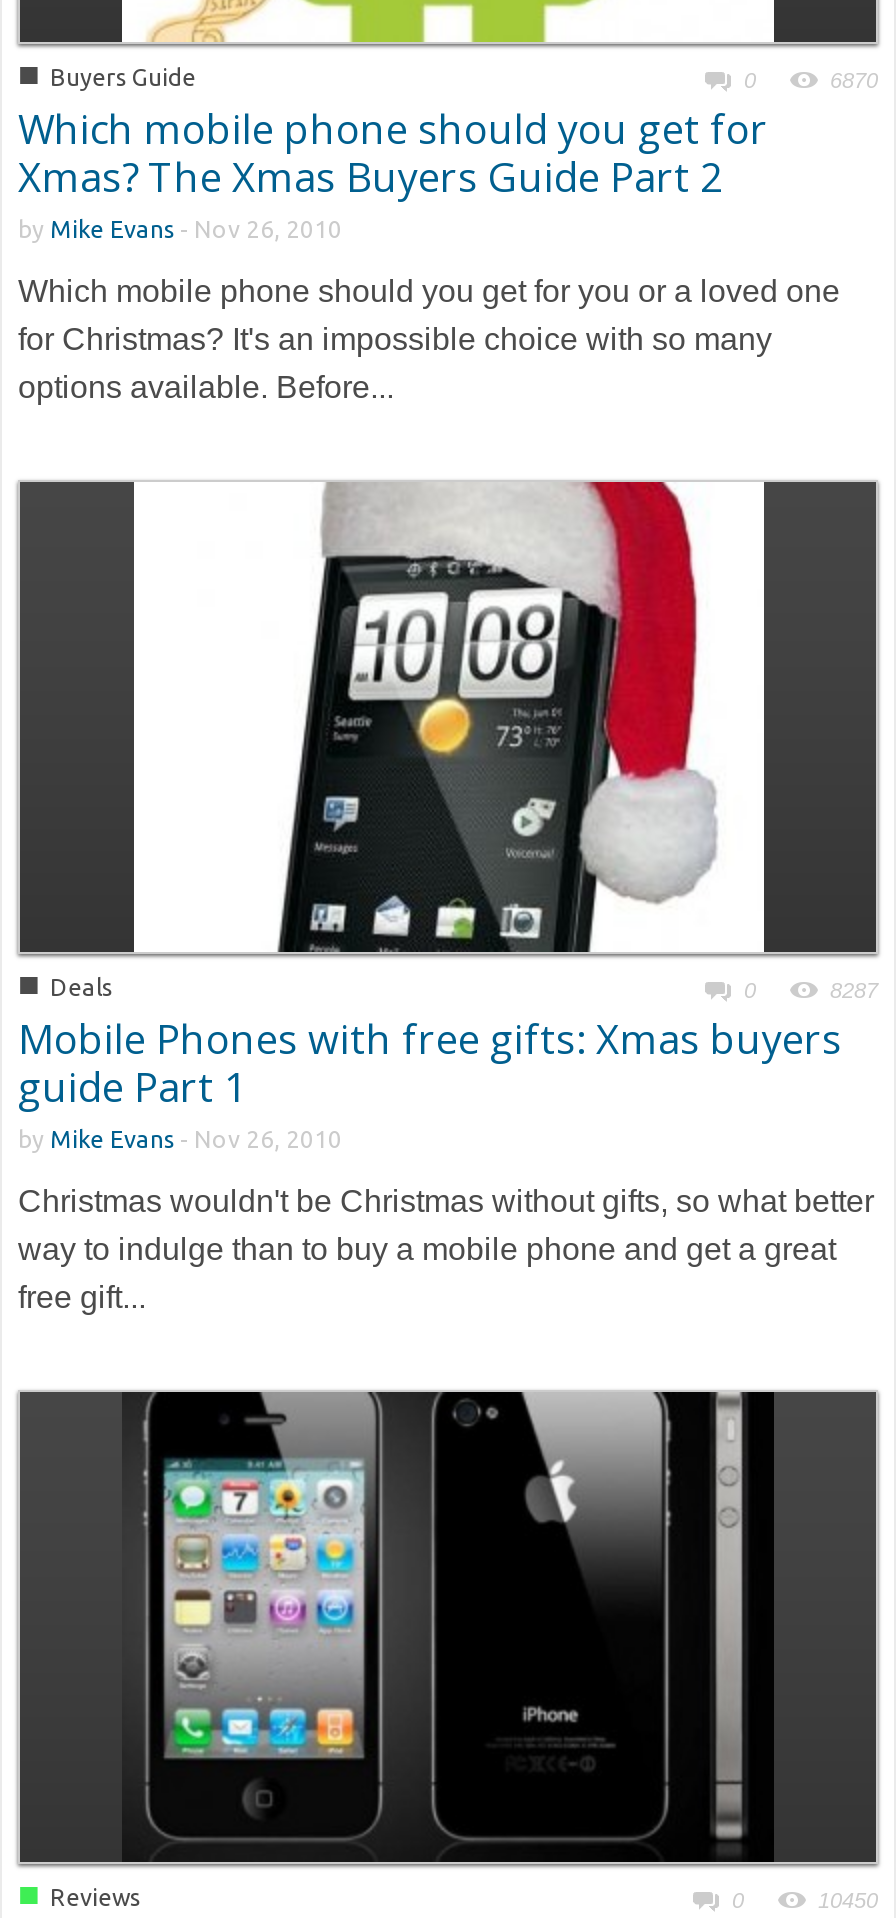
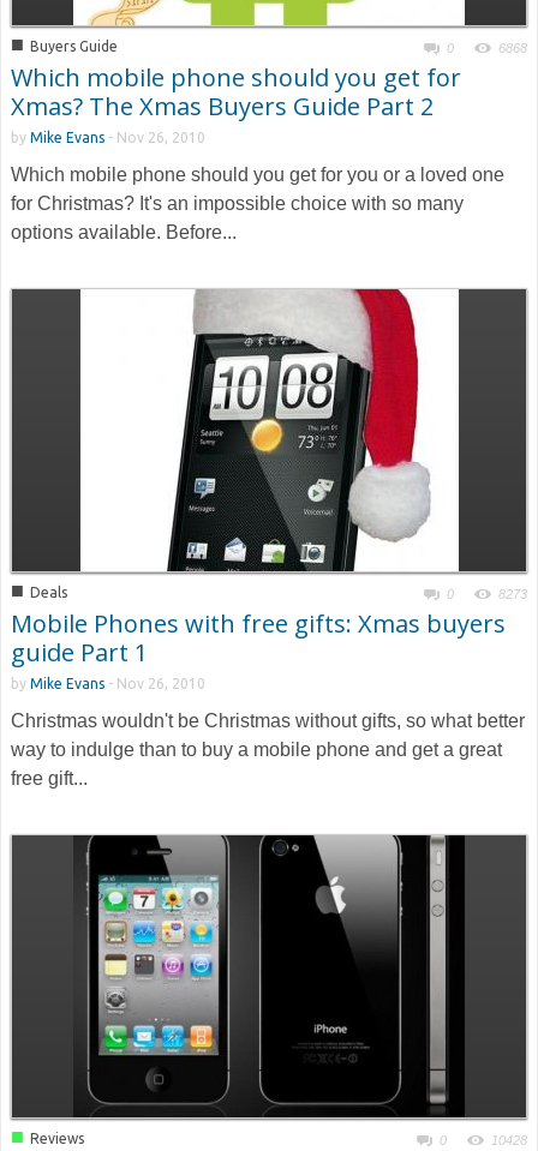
[830,68,878,92] 6870 -> [498,41,527,55] 6868
[830,978,878,1002] 8287 -> [498,587,527,601] 8273
[818,1888,878,1912] 10450 -> [491,1133,527,1147] 10428

